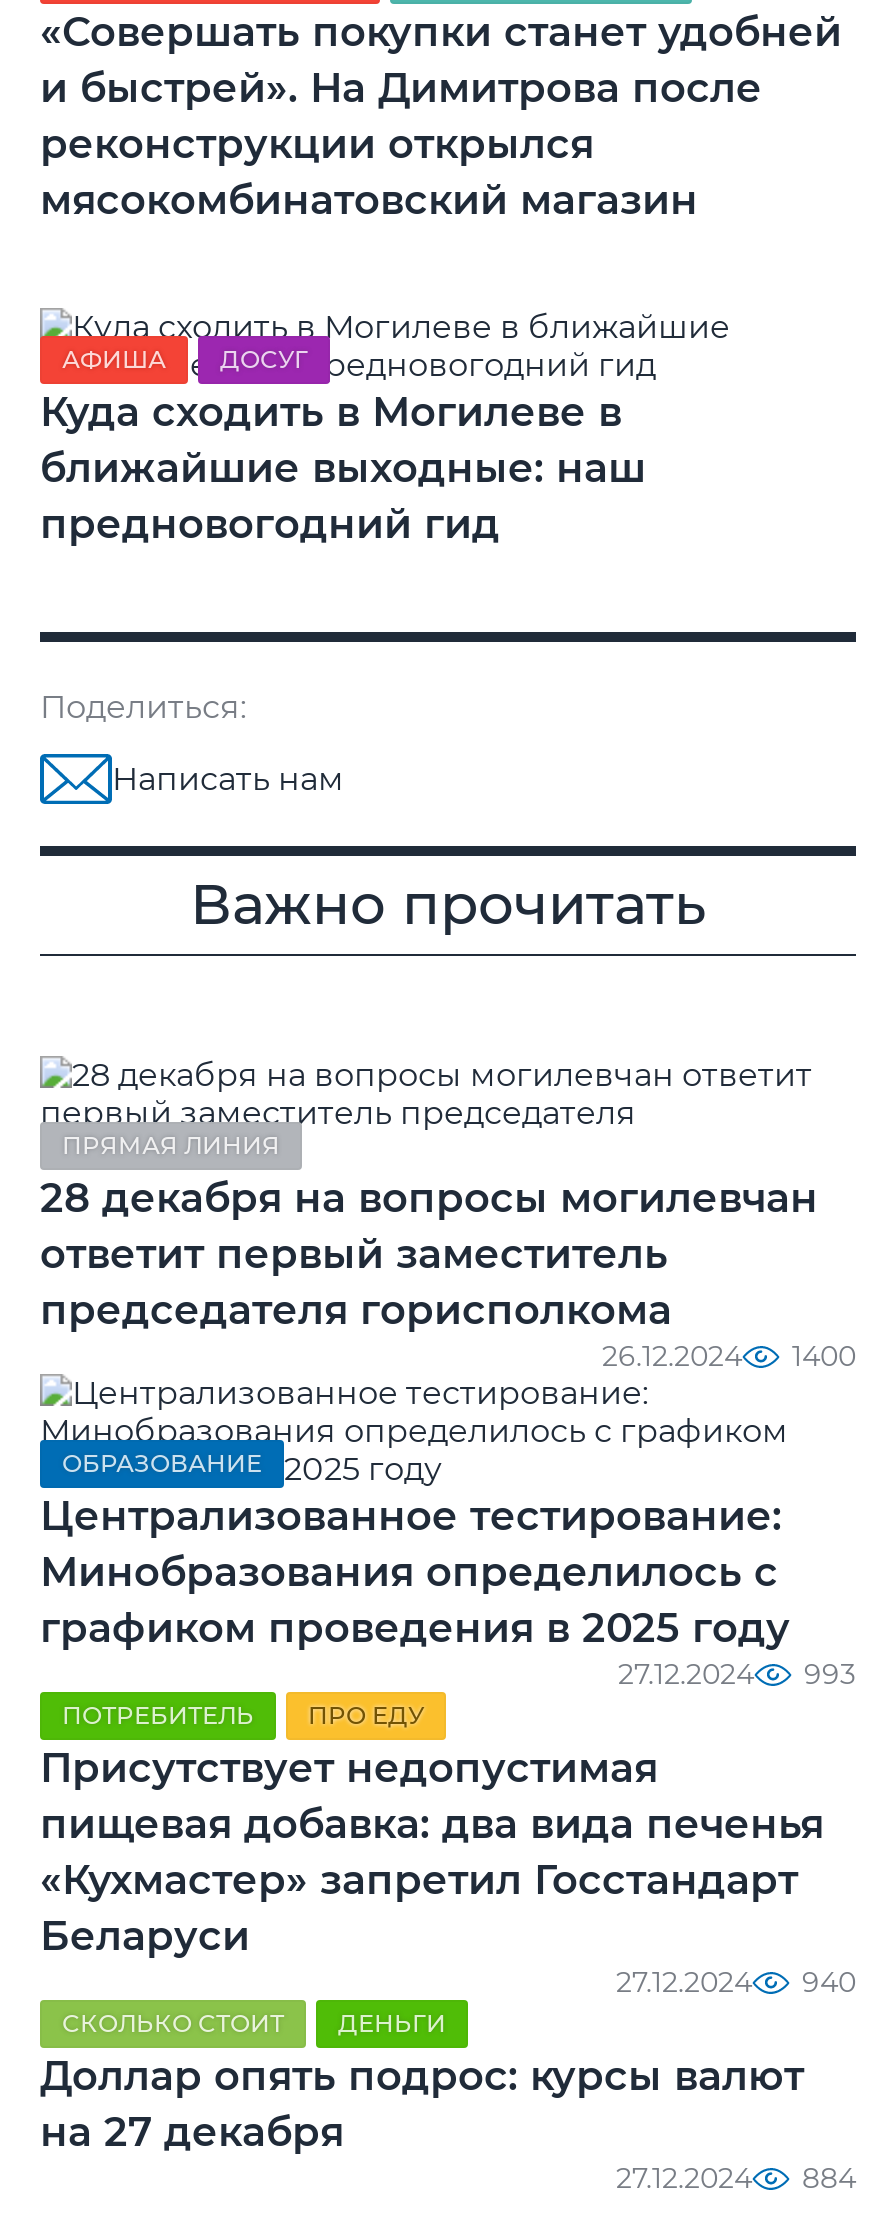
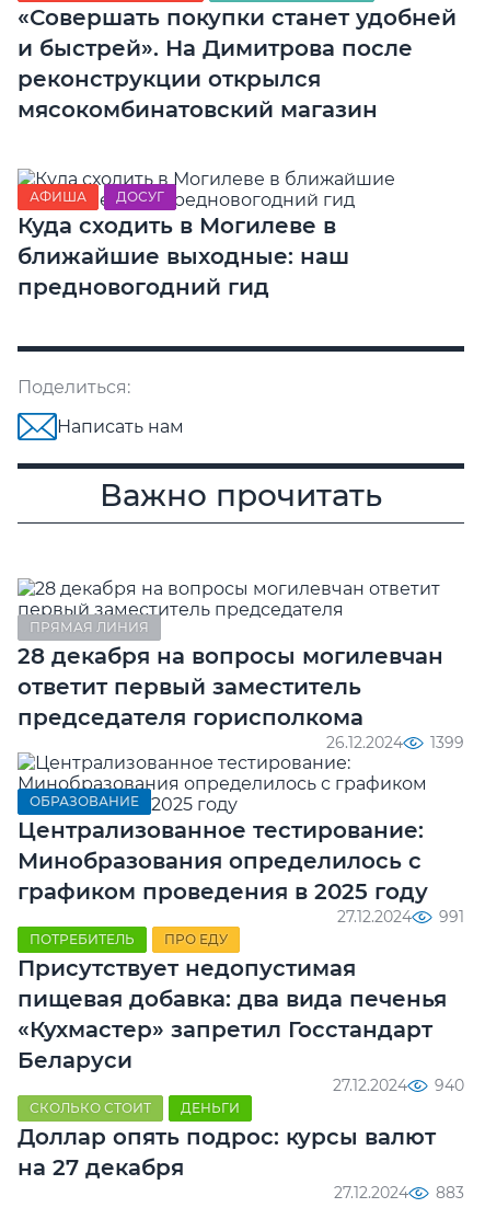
[602,1338,856,1374] 26.12.2024 1400 -> [326,733,464,752] 26.12.2024 1399
[618,1656,856,1692] 27.12.2024 993 -> [337,907,464,927] 27.12.2024 991
[616,2160,856,2196] 27.12.2024 884 -> [334,1183,464,1203] 27.12.2024 883

